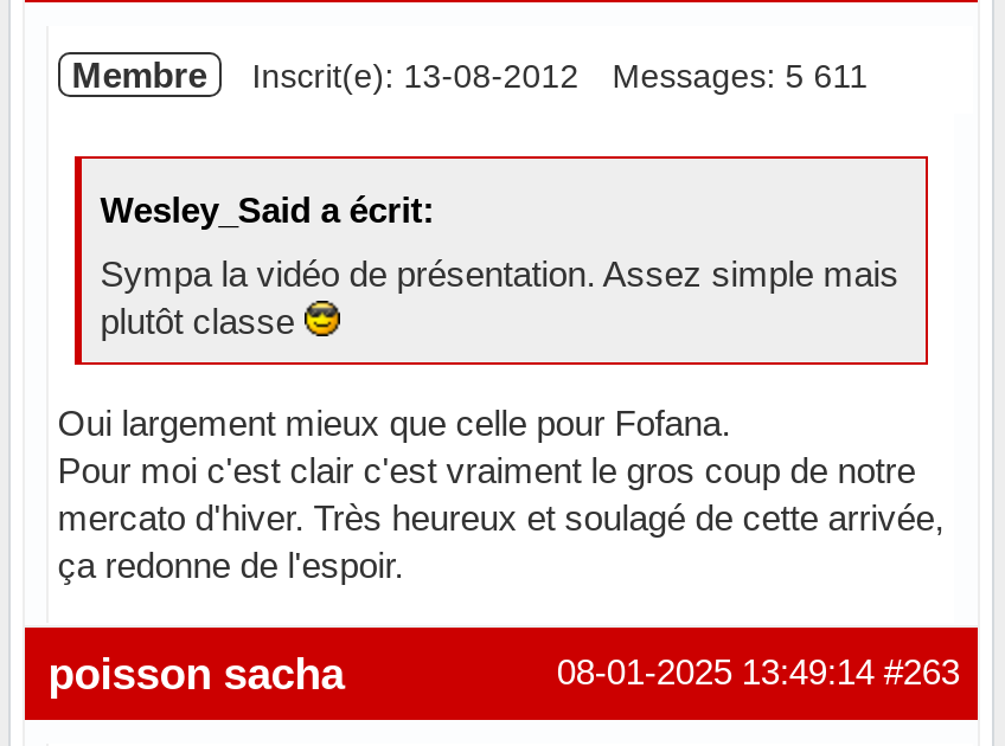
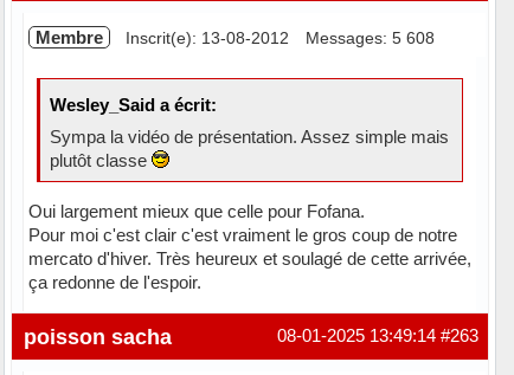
[72,55,868,95] Membre Inscrit(e): 13-08-2012 Messages: 5 611 -> [35,28,434,48] Membre Inscrit(e): 13-08-2012 Messages: 5 608

